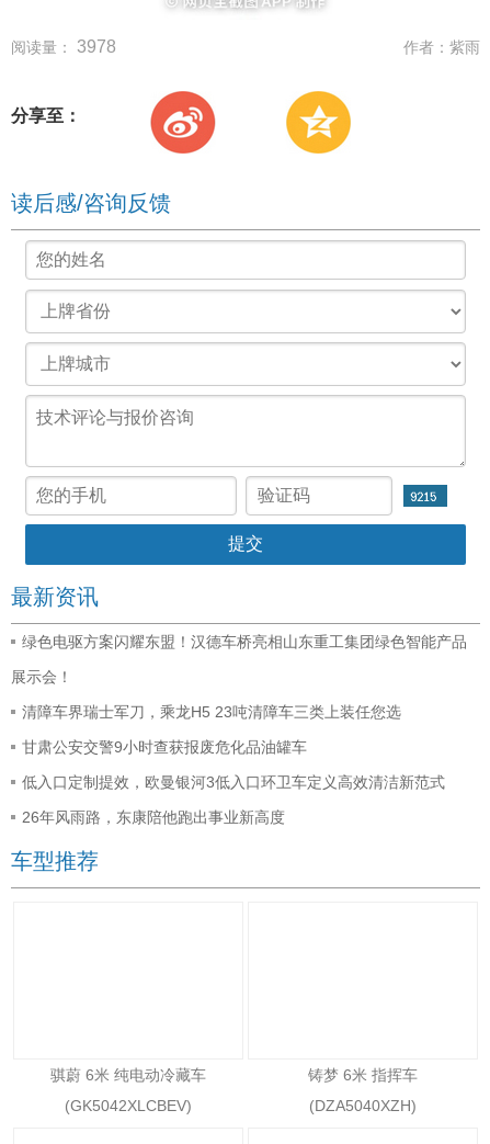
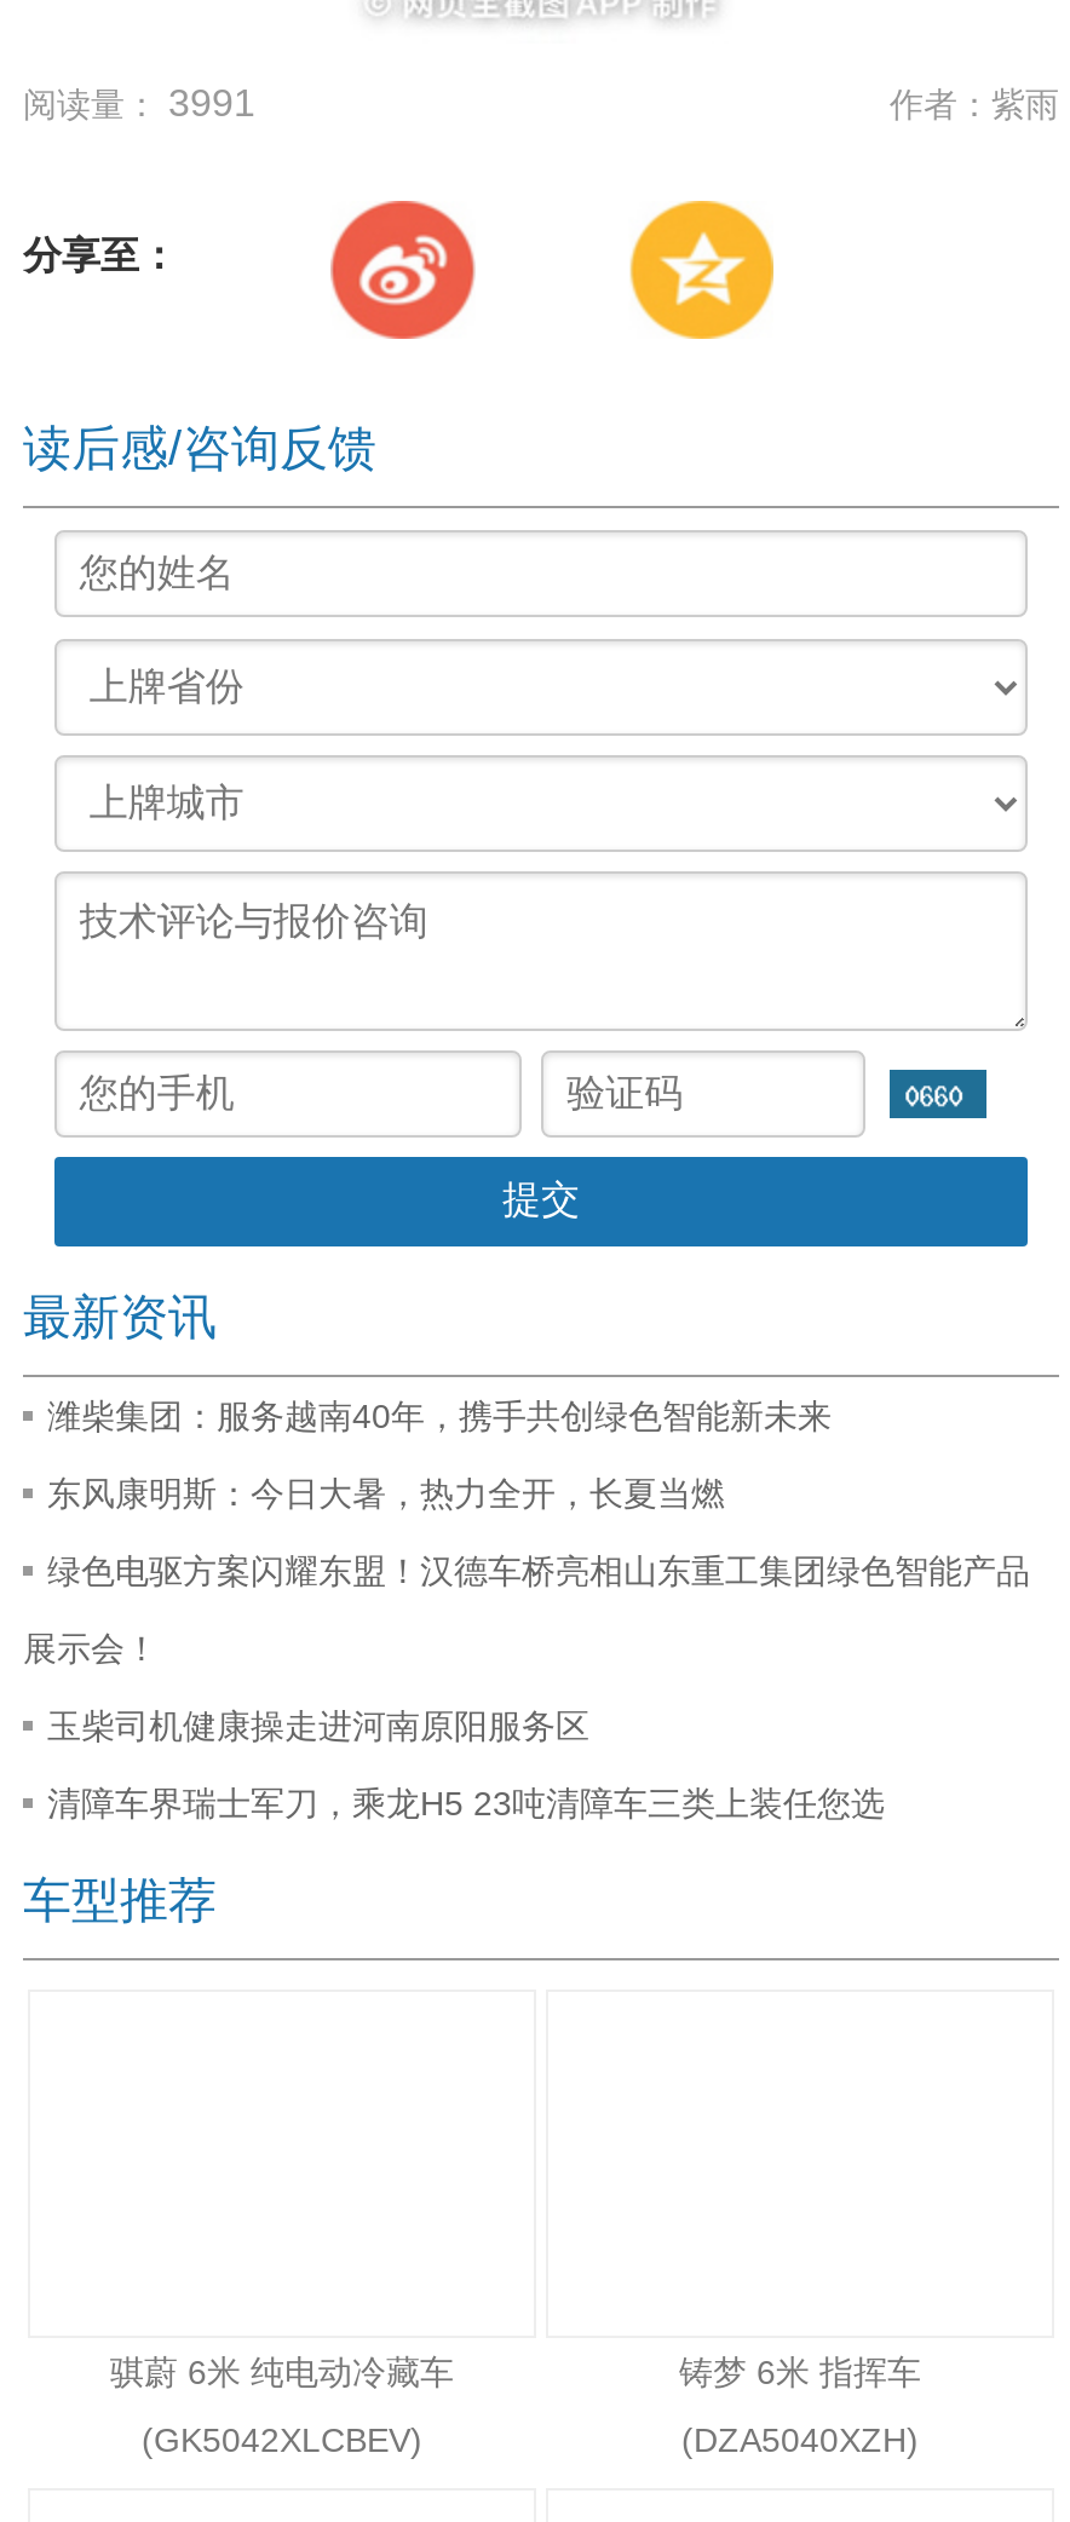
[11,37,116,56] 阅读量： 3978 -> [23,82,255,123] 阅读量： 3991
none -> [47,1398,832,1514] 潍柴集团：服务越南40年，携手共创绿色智能新未来 | 东风康明斯：今日大暑，热力全开，长夏当燃
moved [11,633,467,686] -> [23,1552,1030,1669]: 绿色电驱方案闪耀东盟！汉德车桥亮相山东重工集团绿色智能产品 | 展示会！
none -> [47,1707,589,1746] 玉柴司机健康操走进河南原阳服务区
moved [22,704,401,721] -> [47,1785,885,1823]: 清障车界瑞士军刀，乘龙H5 23吨清障车三类上装任您选
[22,739,445,826] 甘肃公安交警9小时查获报废危化品油罐车 | 低入口定制提效，欧曼银河3低入口环卫车定义高效清洁新范式 | 26年风雨路，东康陪他跑出事业新高度 -> none

